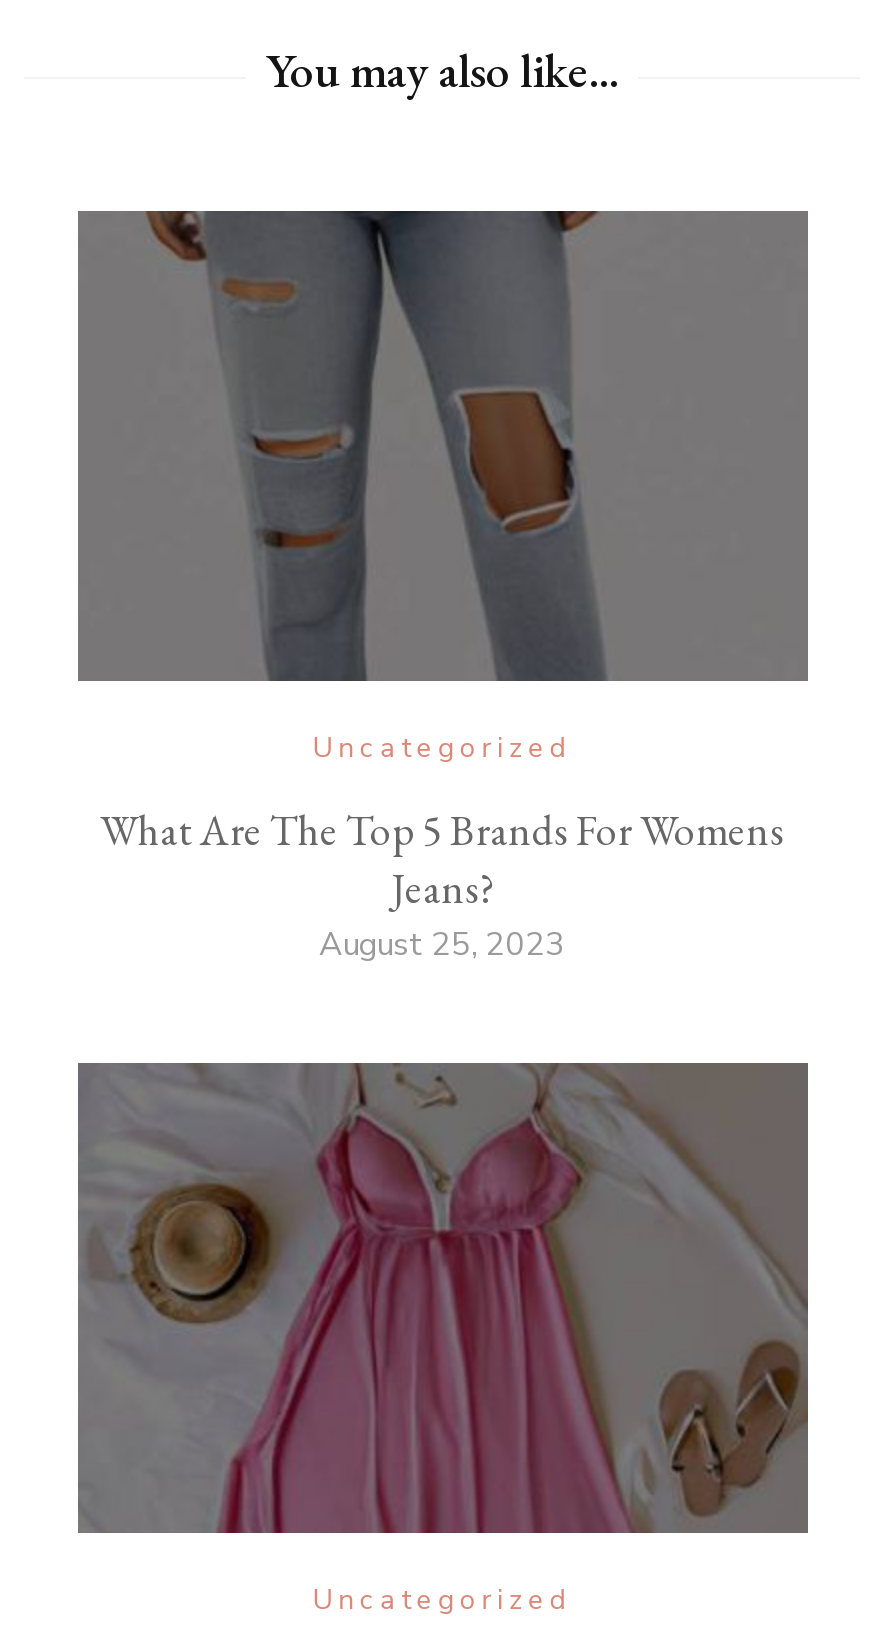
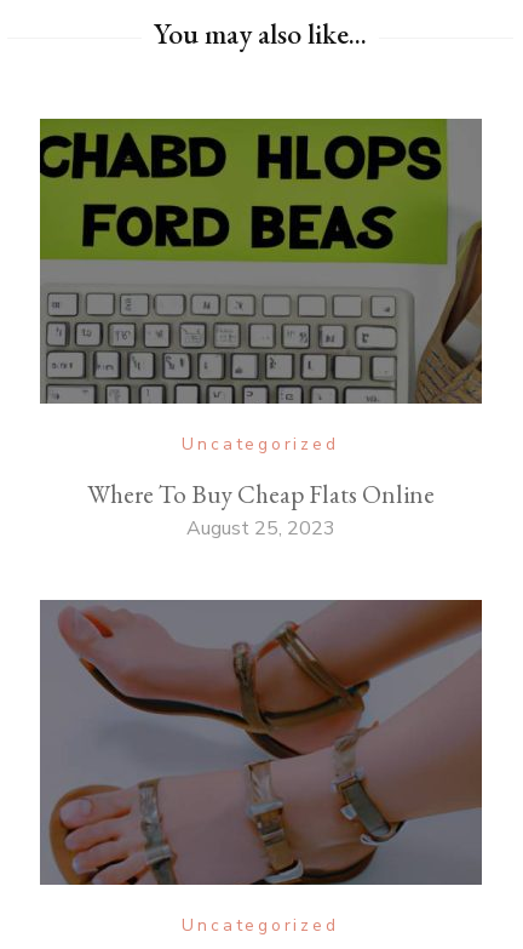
[76,209,810,681] [image] -> [39,118,482,404] [image]
[100,804,784,916] What Are The Top 5 Brands For Womens | Jeans? -> [87,478,434,511] Where To Buy Cheap Flats Online
[88,1063,808,1535] [image] -> [47,600,482,886] [image]

